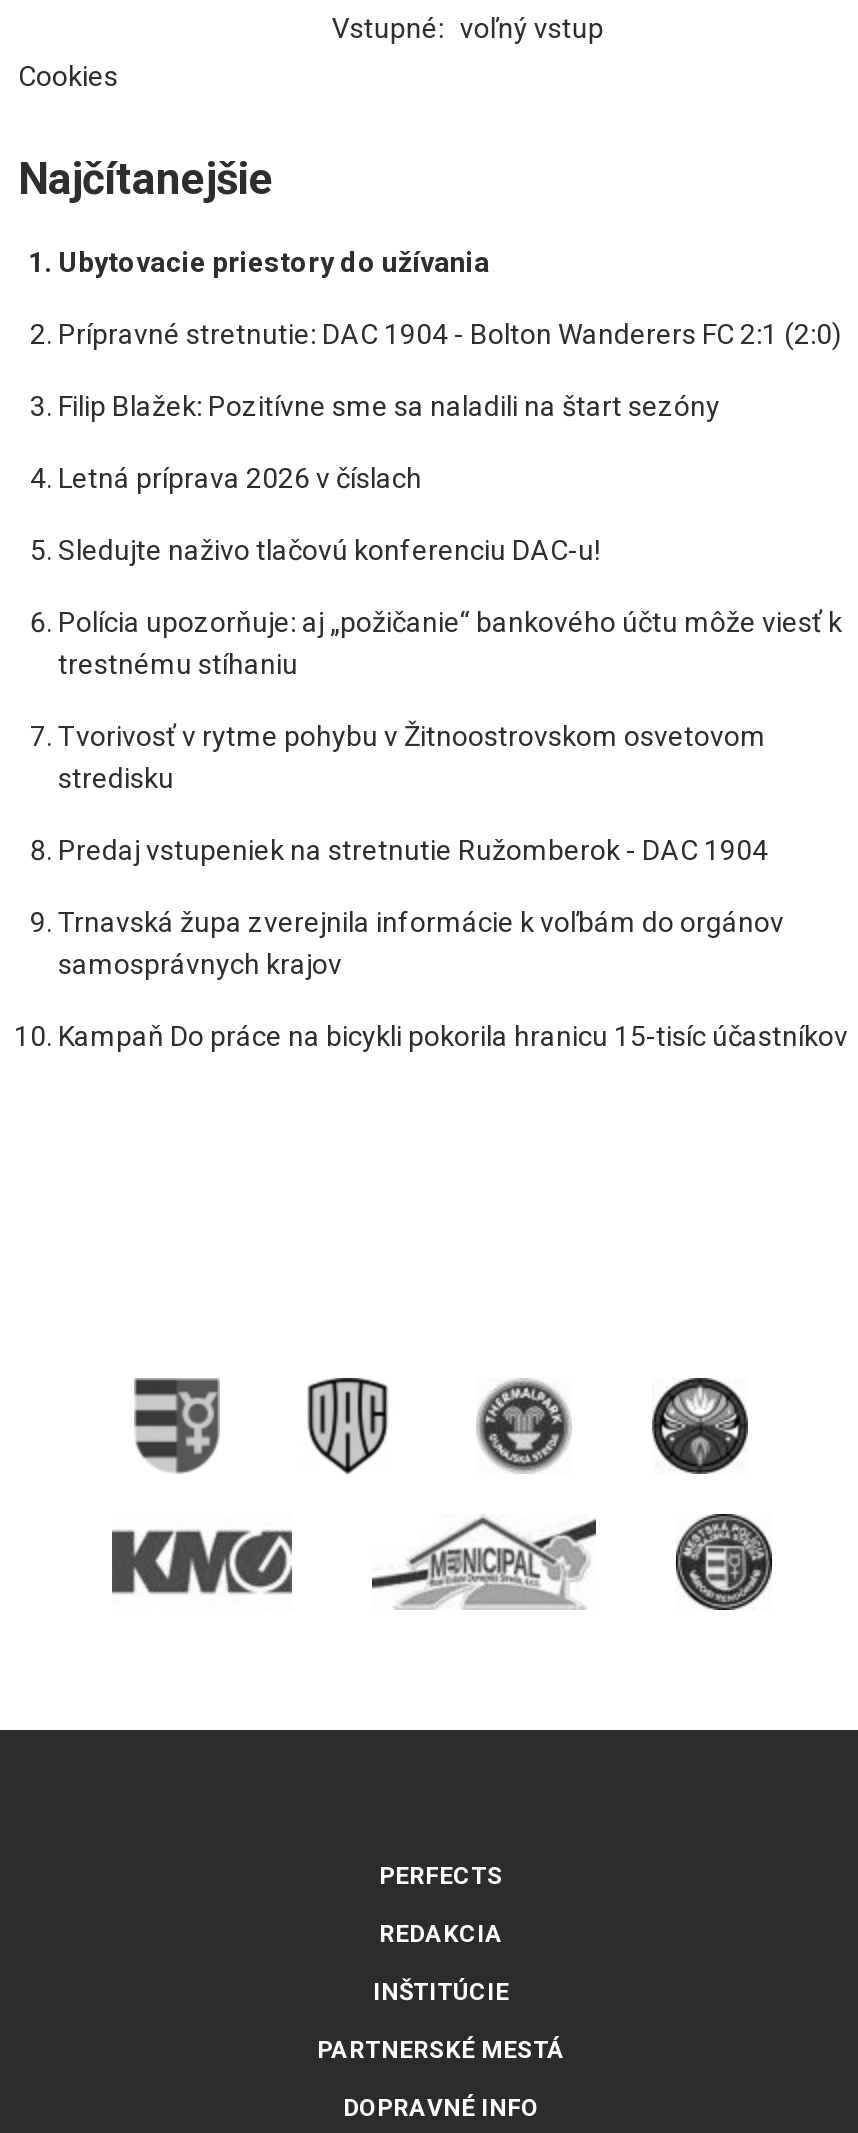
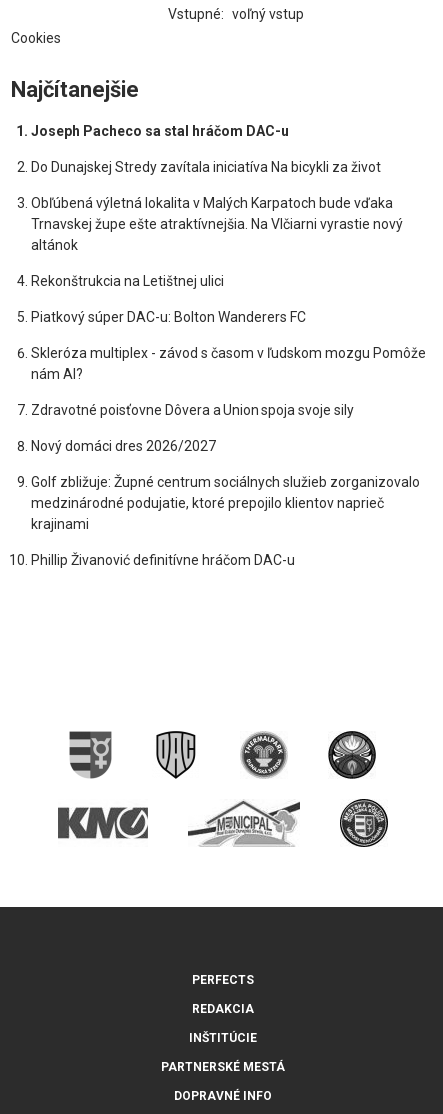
[58,246,490,278] Ubytovacie priestory do užívania -> [31,123,289,139] Joseph Pacheco sa stal hráčom DAC-u
[58,318,842,350] Prípravné stretnutie: DAC 1904 - Bolton Wanderers FC 2:1 (2:0) -> [31,159,381,175] Do Dunajskej Stredy zavítala iniciatíva Na bicykli za život
[58,390,720,422] Filip Blažek: Pozitívne sme sa naladili na štart sezóny -> [31,195,403,253] Obľúbená výletná lokalita v Malých Karpatoch bude vďaka | Trnavskej župe ešte atraktívnejšia. Na Vlčiarni vyrastie nový | altánok
[58,462,422,494] Letná príprava 2026 v číslach -> [31,273,224,289] Rekonštrukcia na Letištnej ulici
[58,534,600,566] Sledujte naživo tlačovú konferenciu DAC-u! -> [31,309,306,325] Piatkový súper DAC-u: Bolton Wanderers FC
[58,606,842,680] Polícia upozorňuje: aj „požičanie“ bankového účtu môže viesť k | trestnému stíhaniu -> [31,345,426,382] Skleróza multiplex - závod s časom v ľudskom mozgu Pomôže | nám AI?
[58,720,766,794] Tvorivosť v rytme pohybu v Žitnoostrovskom osvetovom | stredisku -> [31,402,358,418] Zdravotné poisťovne Dôvera a Union spoja svoje sily
[58,834,768,866] Predaj vstupeniek na stretnutie Ružomberok - DAC 1904 -> [31,438,216,454] Nový domáci dres 2026/2027
[58,906,784,980] Trnavská župa zverejnila informácie k voľbám do orgánov | samosprávnych krajov -> [31,474,420,532] Golf zbližuje: Župné centrum sociálnych služieb zorganizovalo | medzinárodné podujatie, ktoré prepojilo klientov naprieč | krajinami
[58,1020,848,1052] Kampaň Do práce na bicykli pokorila hranicu 15-tisíc účastníkov -> [31,552,295,568] Phillip Živanović definitívne hráčom DAC-u

